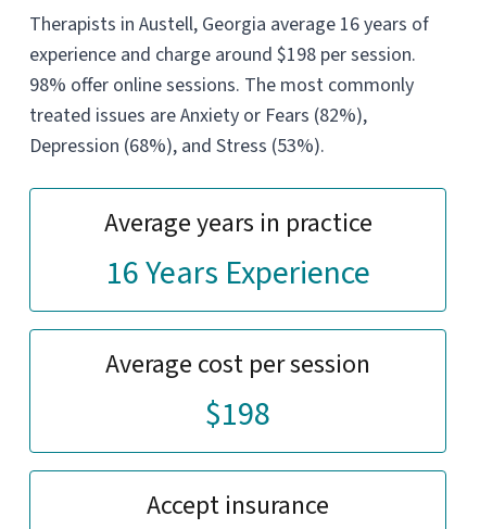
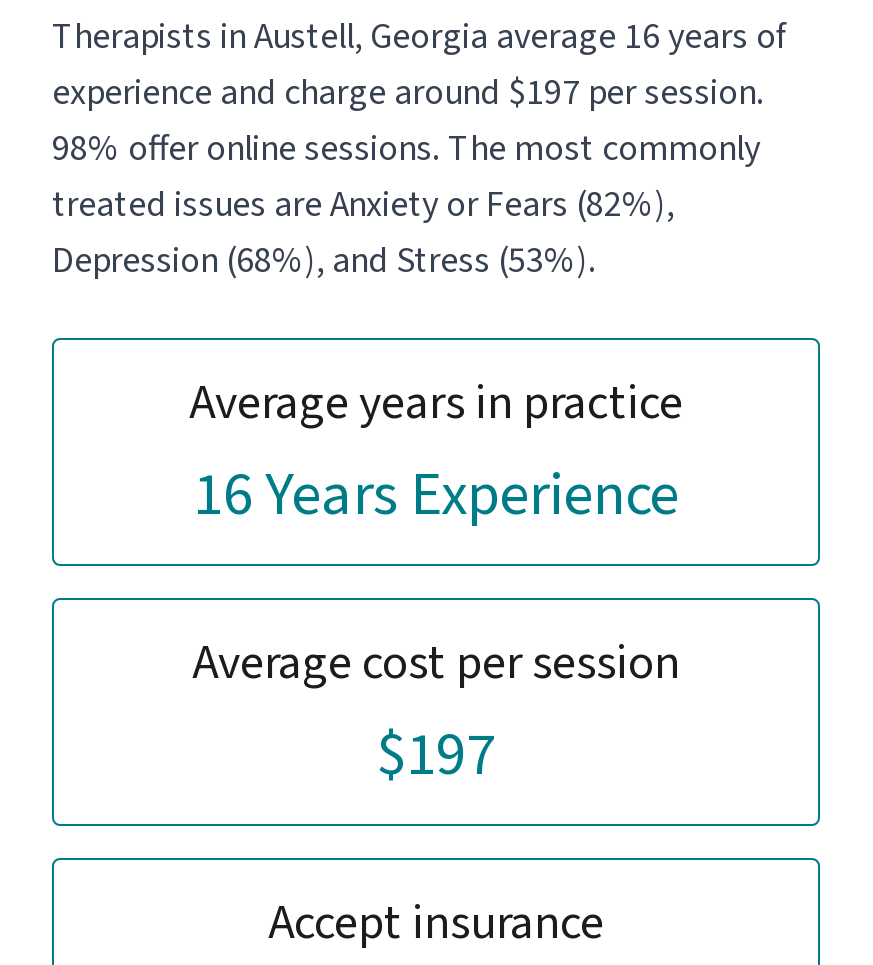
[29,42,416,69] experience and charge around $198 per session. -> [52,68,764,118] experience and charge around $197 per session.
[205,391,270,438] $198 -> [376,712,496,798] $197

